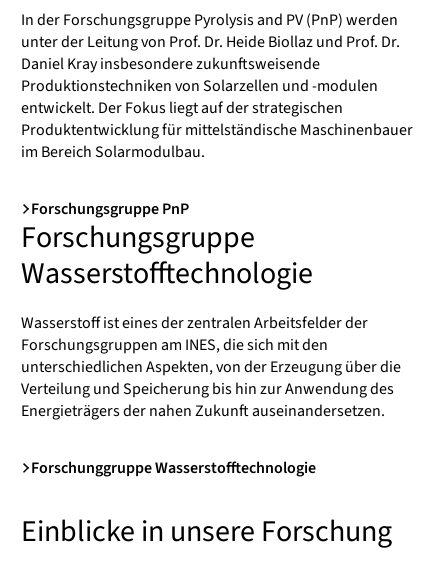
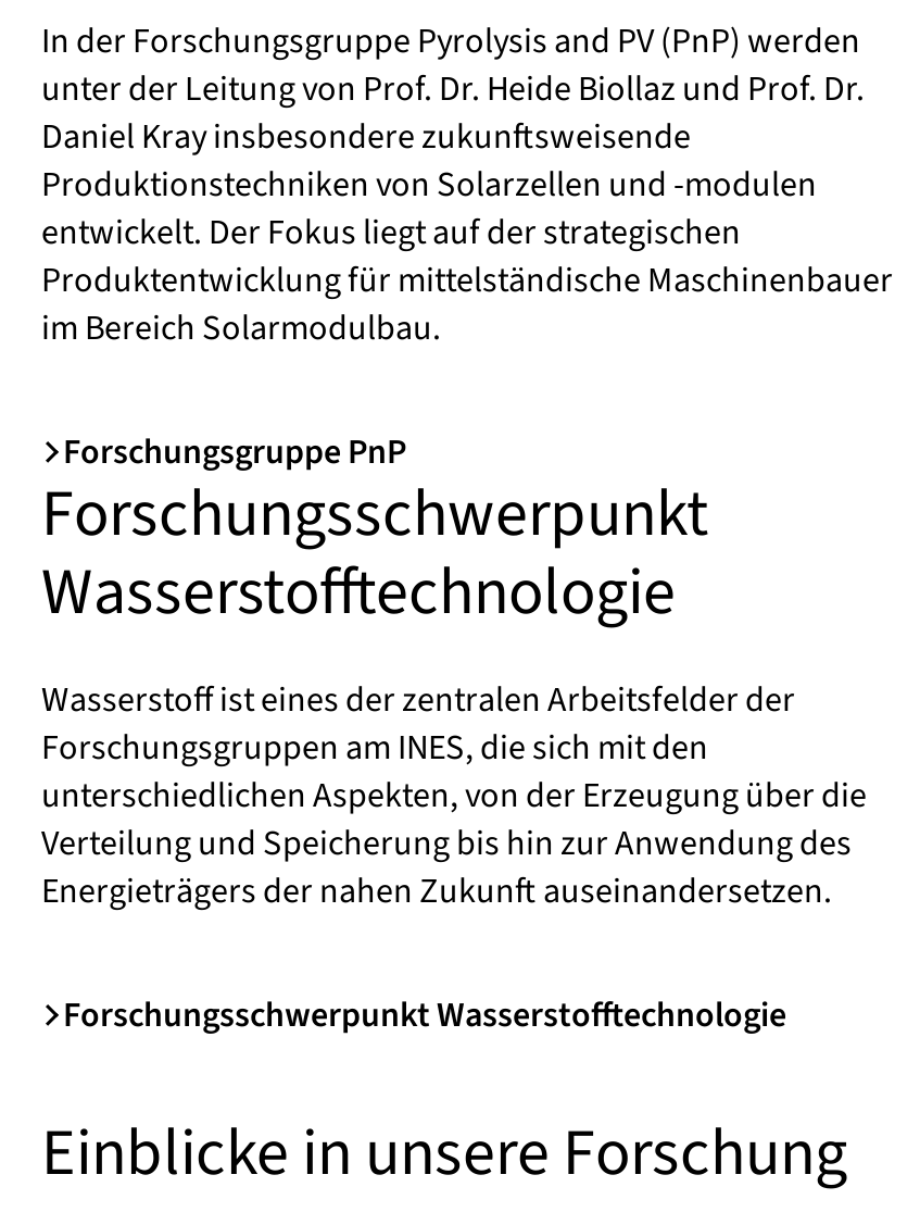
[21,216,255,259] Forschungsgruppe -> [41,467,708,561] Forschungsschwerpunkt
[31,457,316,479] Forschunggruppe Wasserstofftechnologie -> [63,991,786,1039] Forschungsschwerpunkt Wasserstofftechnologie

